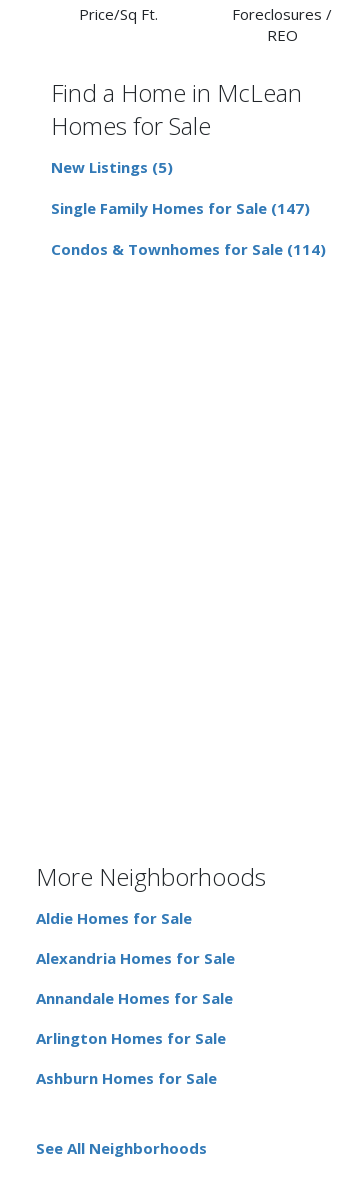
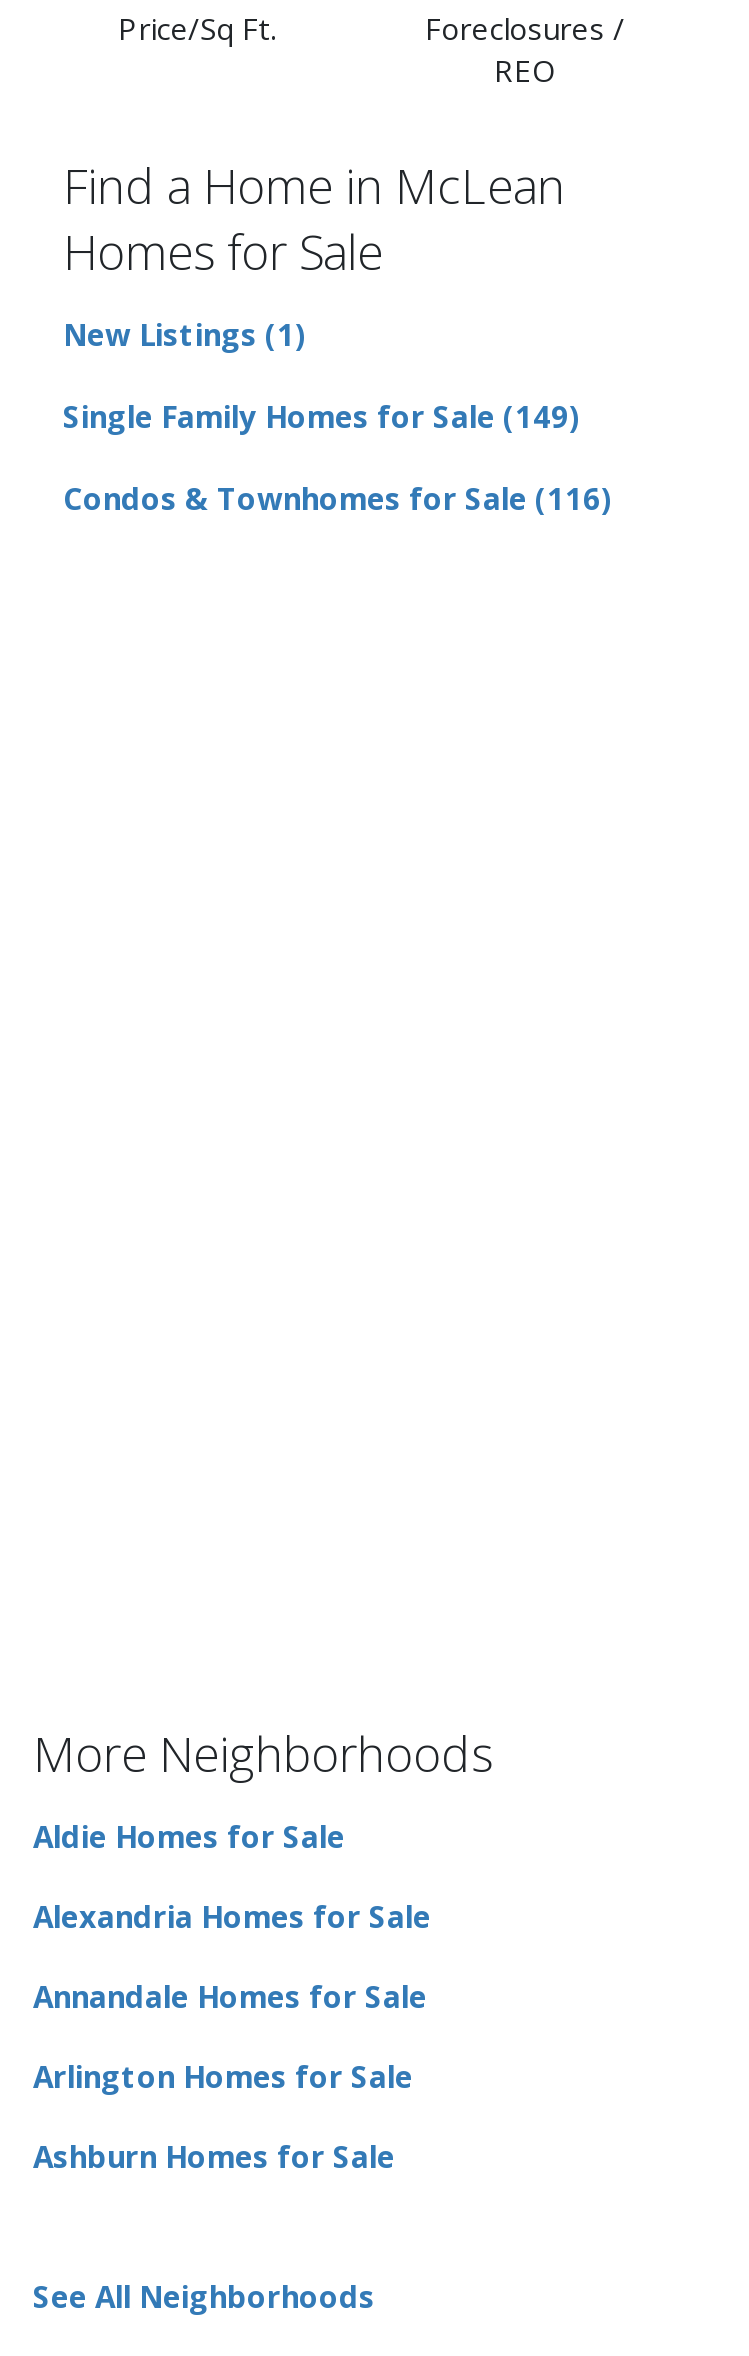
[51,157,173,177] New Listings (5) -> [63,314,307,354] New Listings (1)
[51,198,310,218] Single Family Homes for Sale (147) -> [63,396,581,436] Single Family Homes for Sale (149)
[51,239,326,259] Condos & Townhomes for Sale (114) -> [63,478,613,518] Condos & Townhomes for Sale (116)

